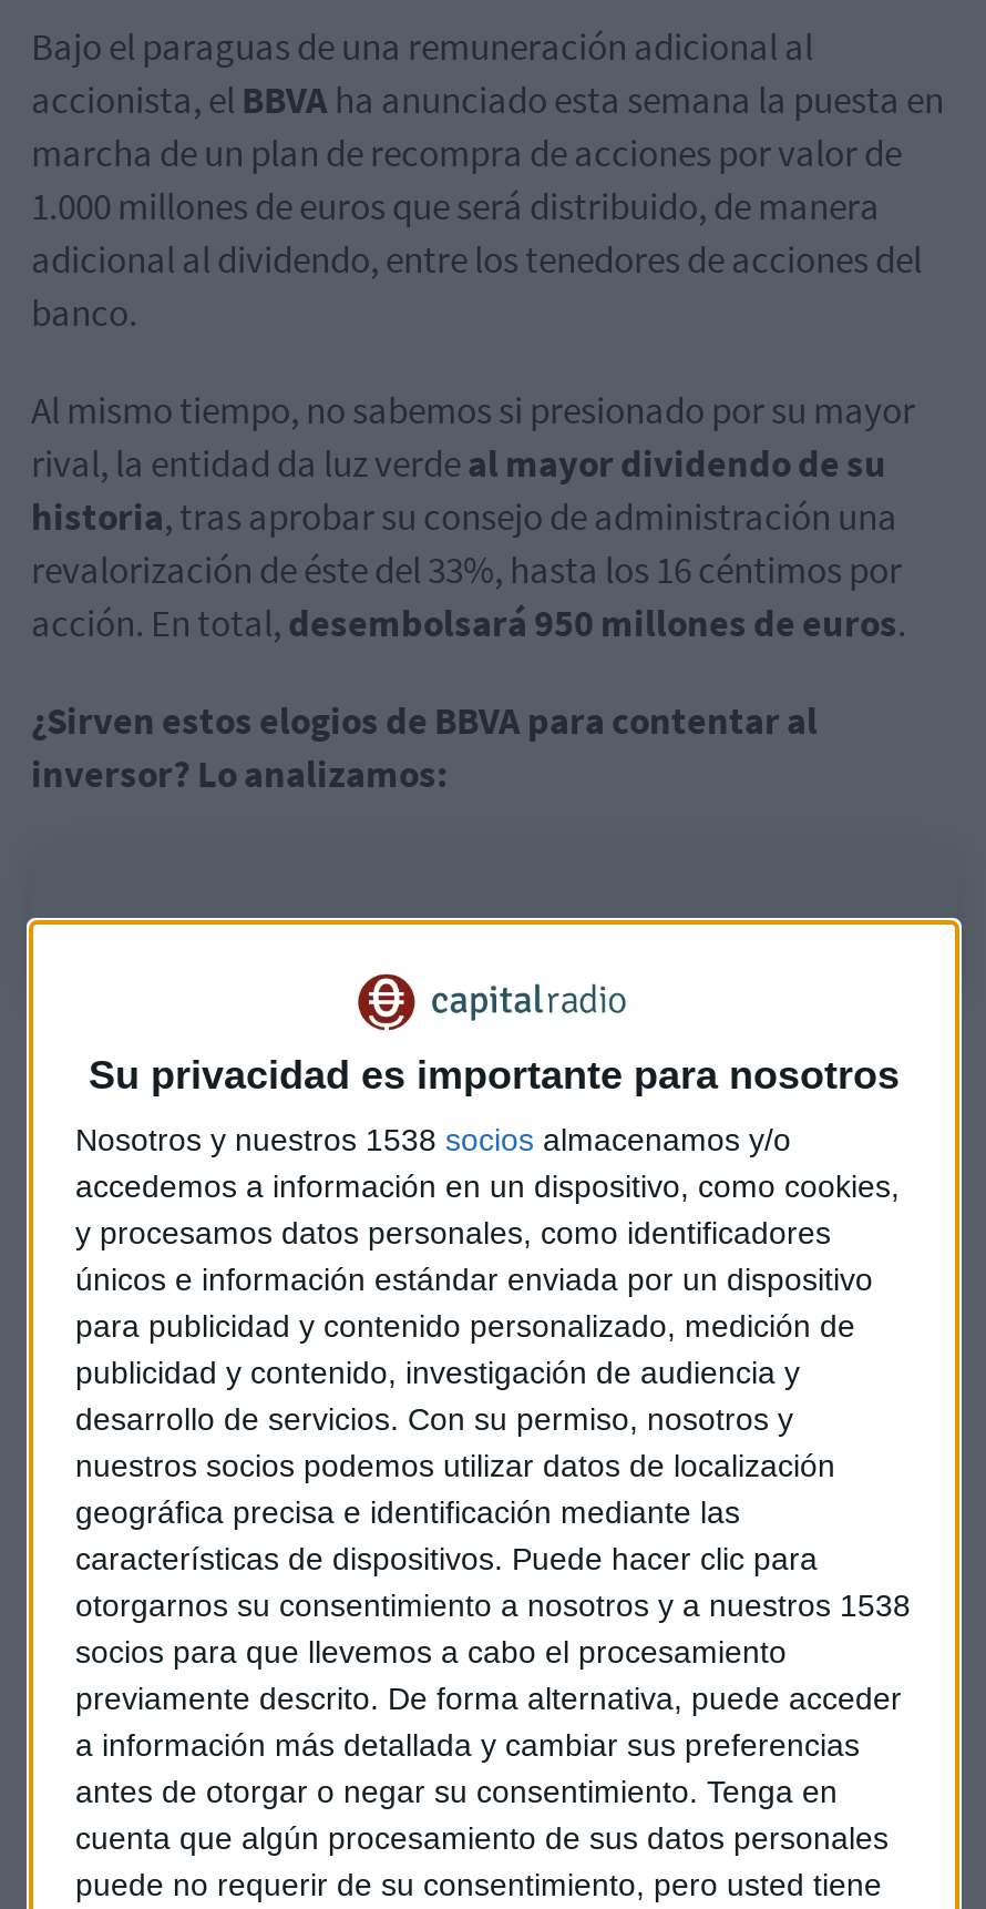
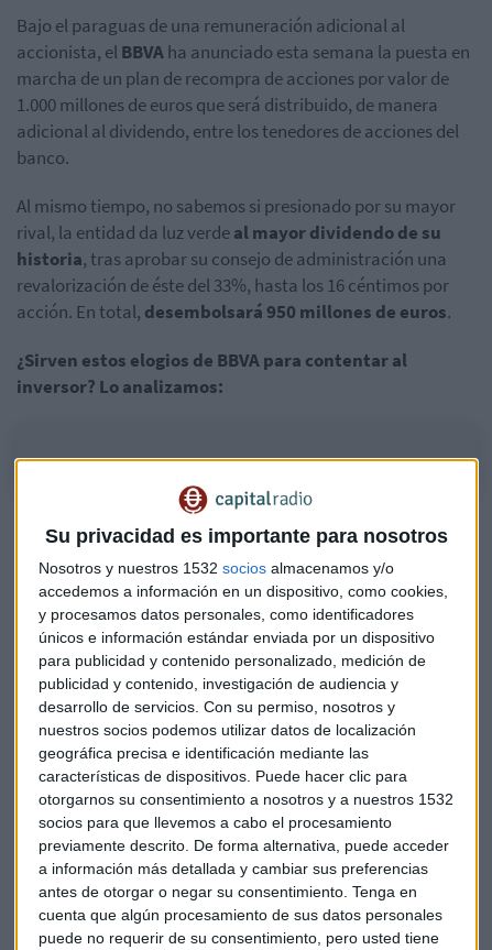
[75,1123,791,1158] Nosotros y nuestros 1538 socios almacenamos y/o -> [39,560,394,577] Nosotros y nuestros 1532 socios almacenamos y/o
[75,1588,911,1624] otorgarnos su consentimiento a nosotros y a nuestros 1538 -> [39,791,453,808] otorgarnos su consentimiento a nosotros y a nuestros 1532

